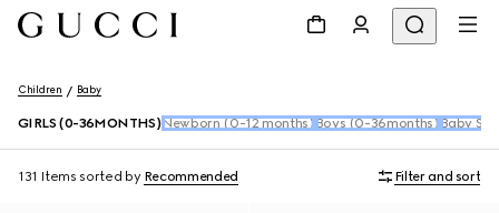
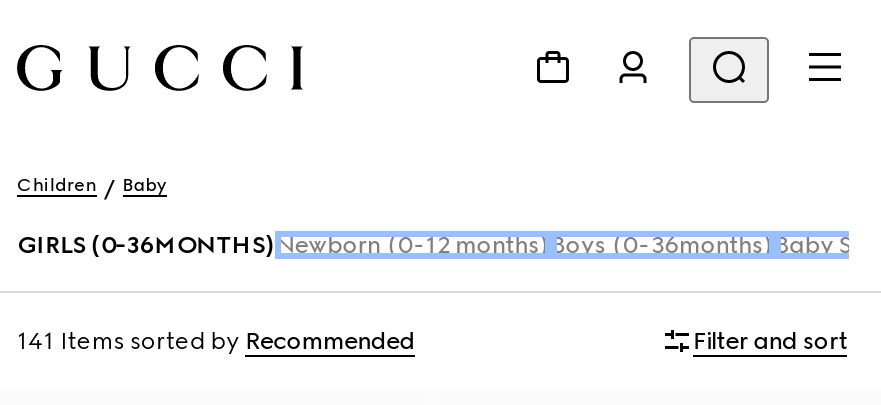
[18,169,238,184] 131 Items sorted by Recommended -> [17,327,415,355] 141 Items sorted by Recommended

